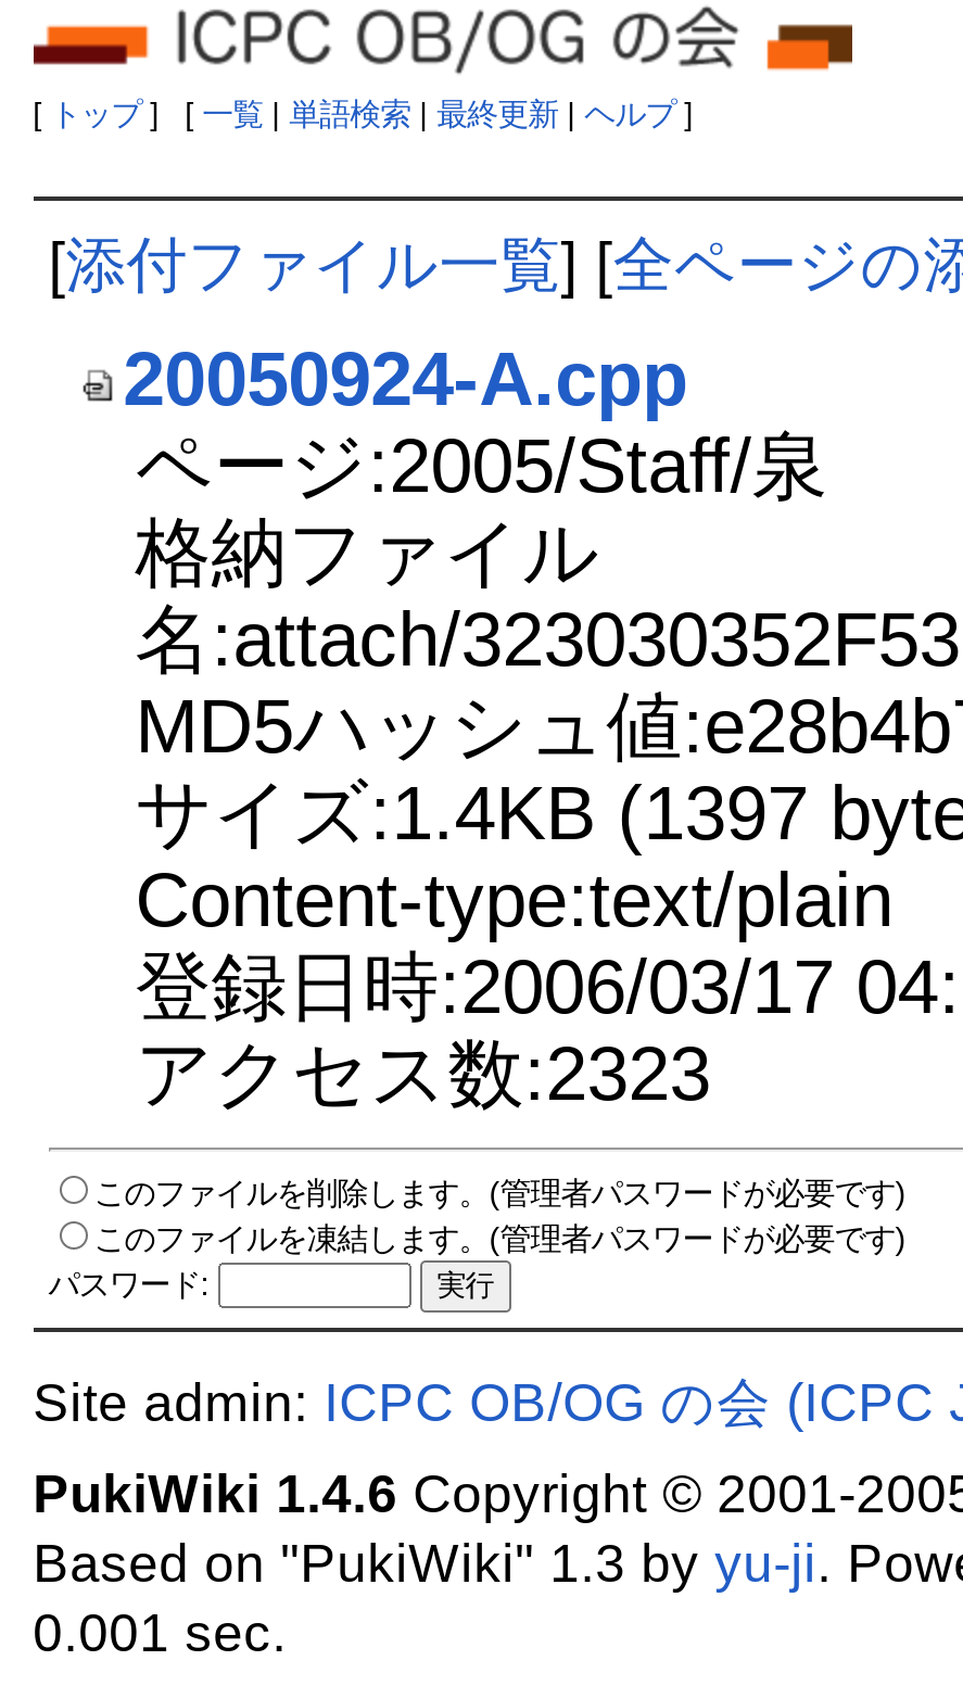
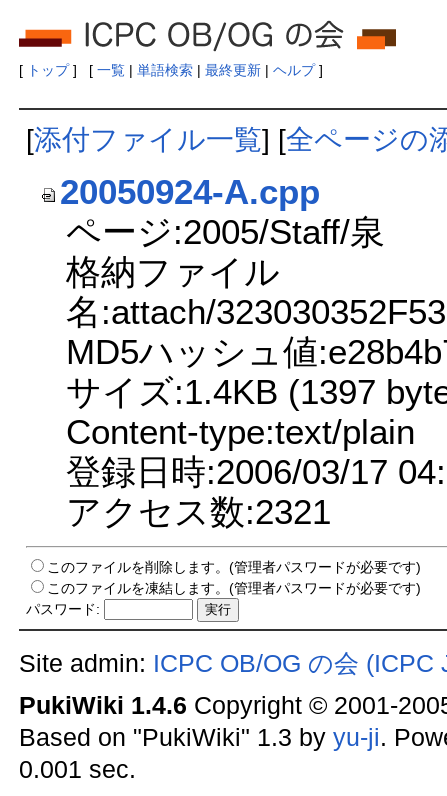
[135,1030,711,1115] アクセス数:2323 -> [66,492,331,531] アクセス数:2321

